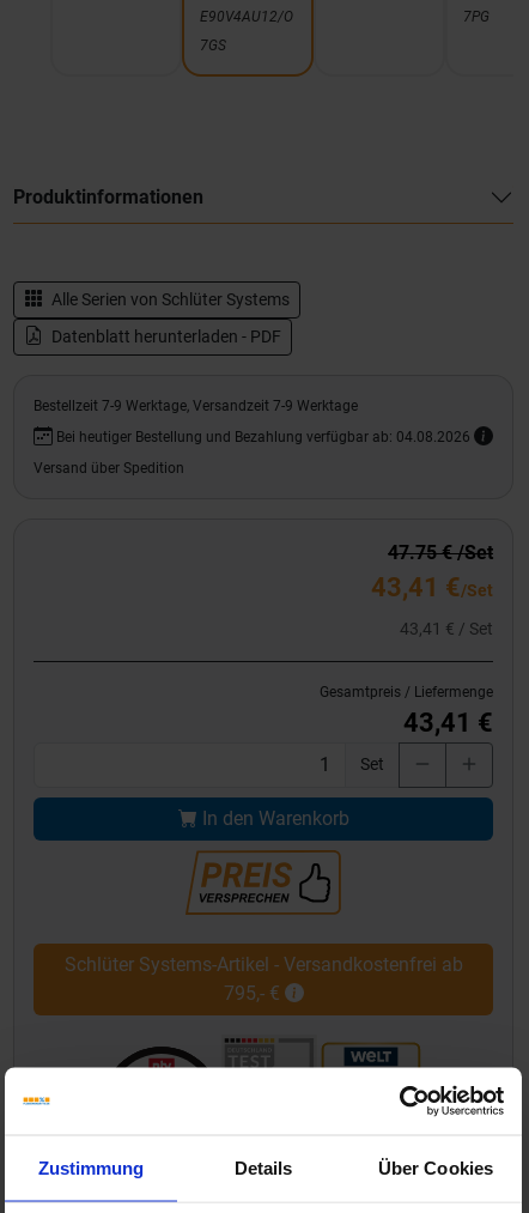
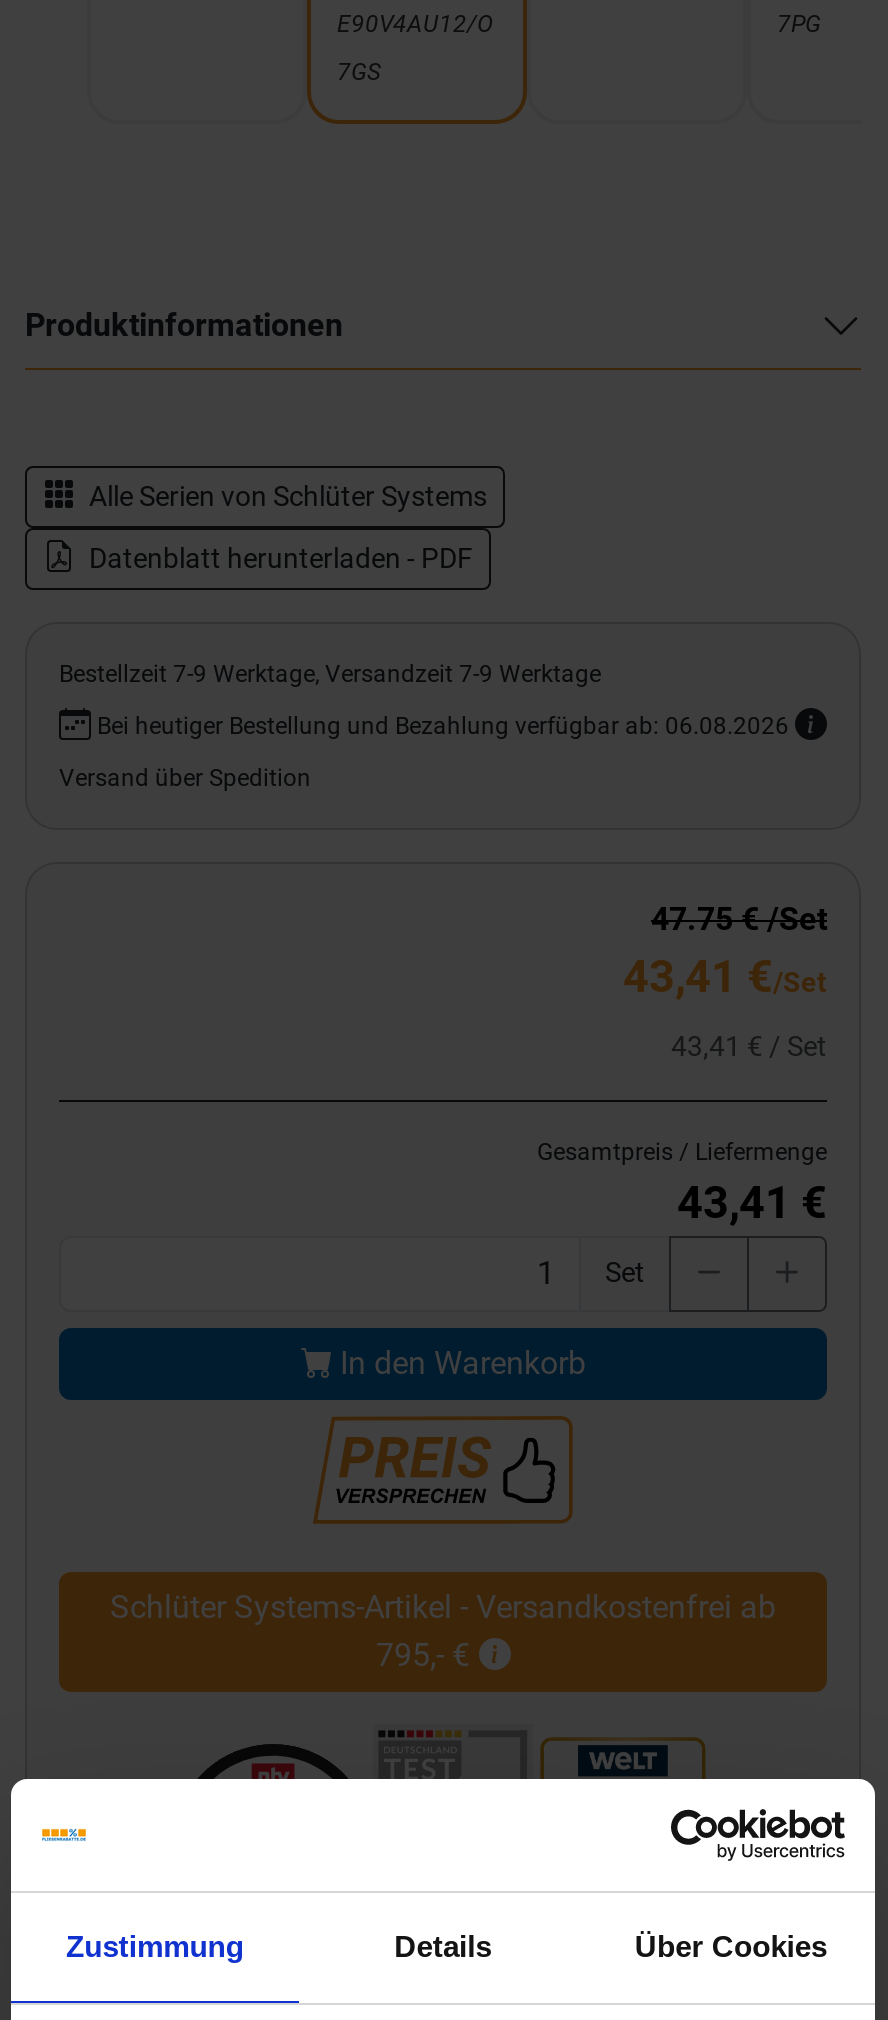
[53,428,474,445] Bei heutiger Bestellung und Bezahlung verfügbar ab: 04.08.2026 -> [91,711,795,739] Bei heutiger Bestellung und Bezahlung verfügbar ab: 06.08.2026

